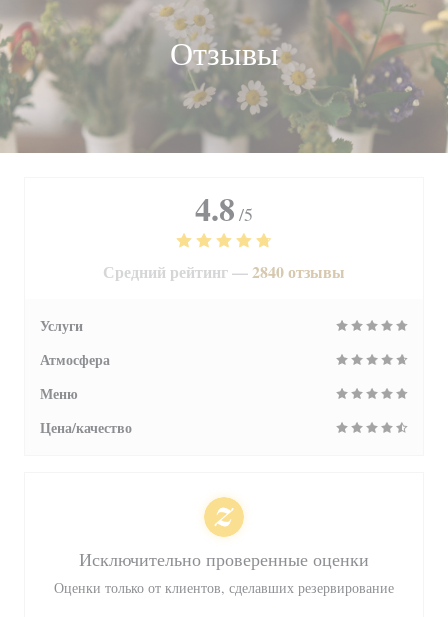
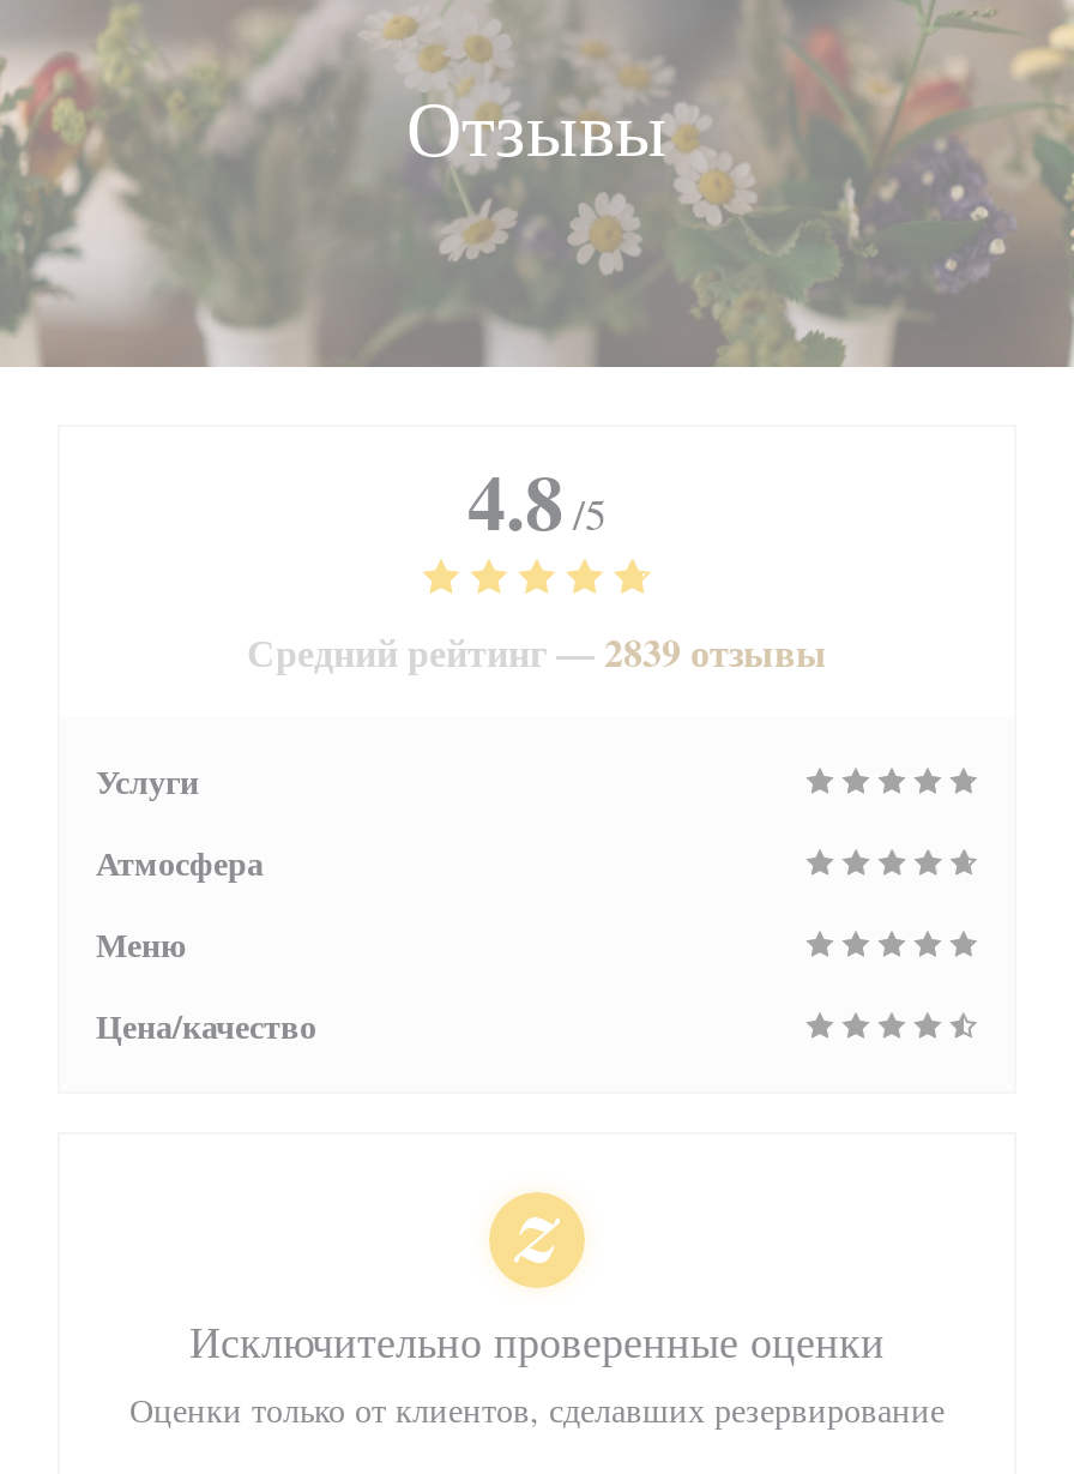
[103,260,345,283] Средний рейтинг — 2840 отзывы -> [247,624,827,679] Средний рейтинг — 2839 отзывы

